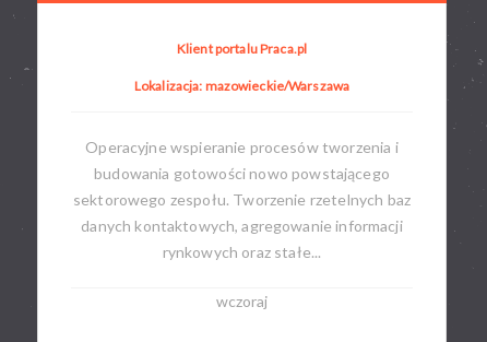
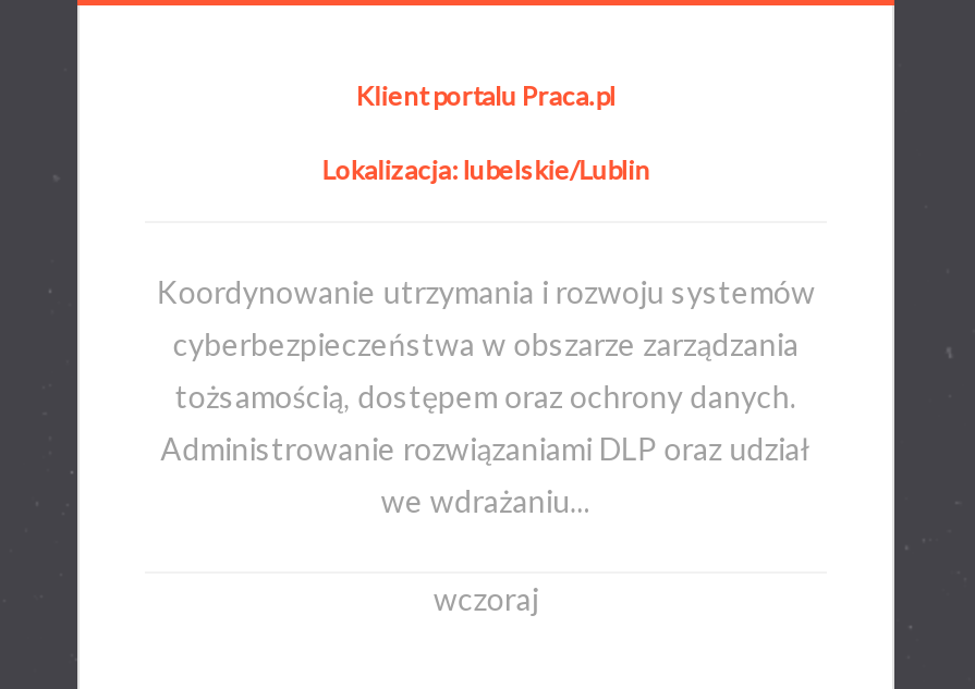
[134,78,349,94] Lokalizacja: mazowieckie/Warszawa -> [322,154,650,187] Lokalizacja: lubelskie/Lublin
[73,138,410,262] Operacyjne wspieranie procesów tworzenia i | budowania gotowości nowo powstającego | sektorowego zespołu. Tworzenie rzetelnych baz | danych kontaktowych, agregowanie informacji | rynkowych oraz stałe... -> [156,274,816,520] Koordynowanie utrzymania i rozwoju systemów | cyberbezpieczeństwa w obszarze zarządzania | tożsamością, dostępem oraz ochrony danych. | Administrowanie rozwiązaniami DLP oraz udział | we wdrażaniu...

